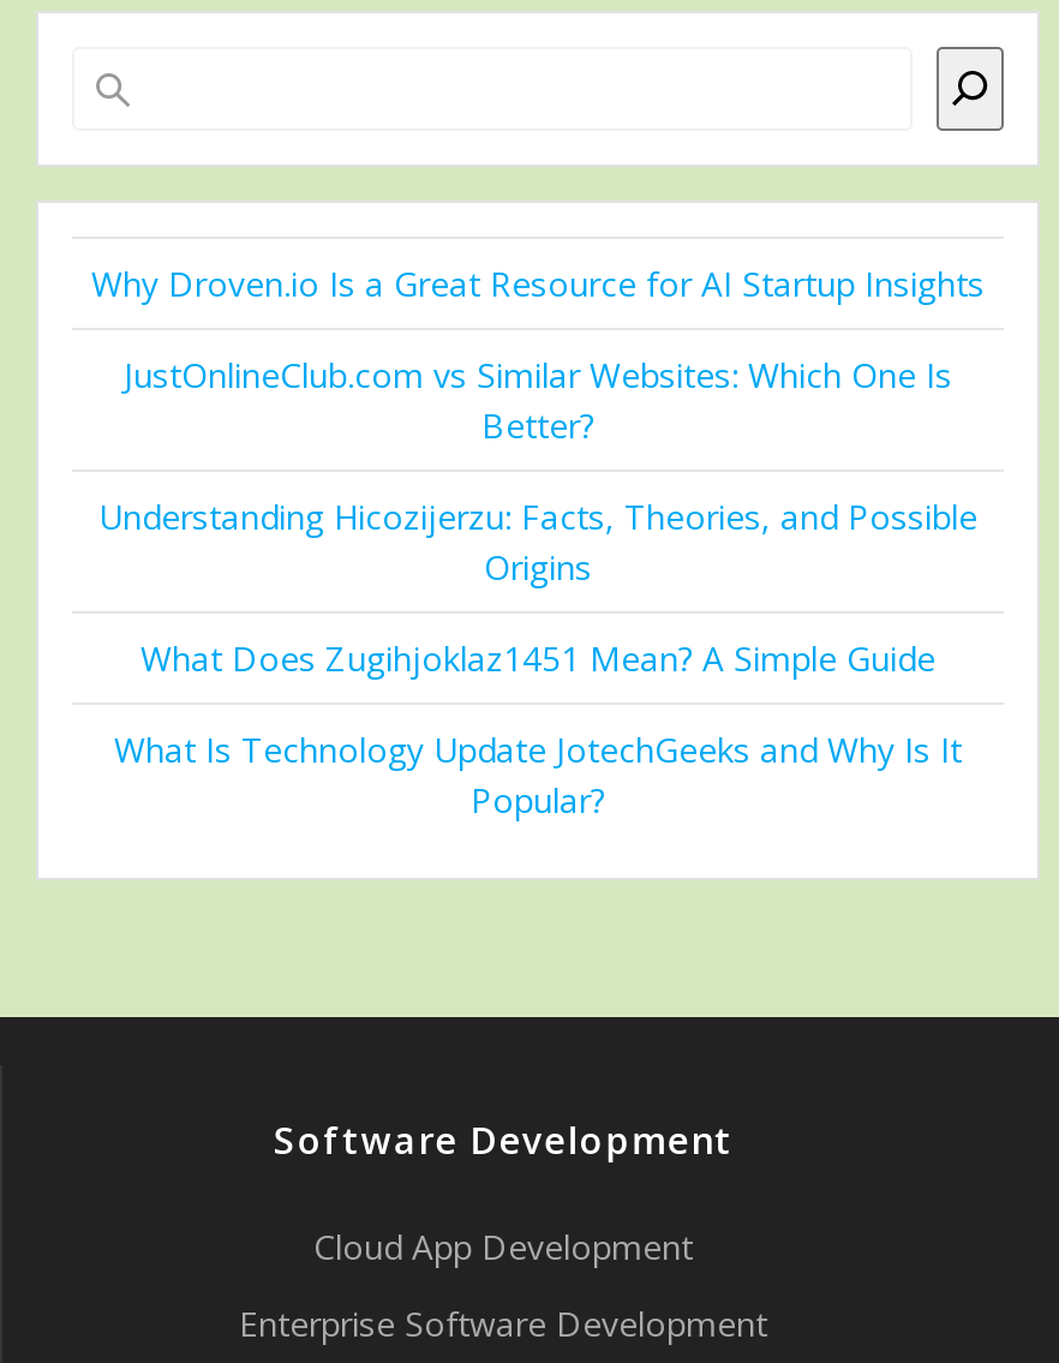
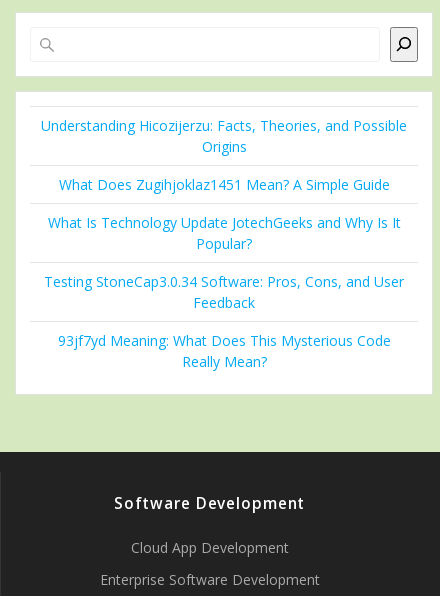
[91,260,985,447] Why Droven.io Is a Great Resource for AI Startup Insights | JustOnlineClub.com vs Similar Websites: Which One Is | Better? -> none
moved [98,493,977,822] -> [41,116,407,253]: Understanding Hicozijerzu: Facts, Theories, and Possible | Origins | What Does Zugihjoklaz1451 Mean? A Simple Guide | What Is Technology Update JotechGeeks and Why Is It | Popular?
none -> [44,272,404,371] Testing StoneCap3.0.34 Software: Pros, Cons, and User | Feedback | 93jf7yd Meaning: What Does This Mysterious Code | Really Mean?

